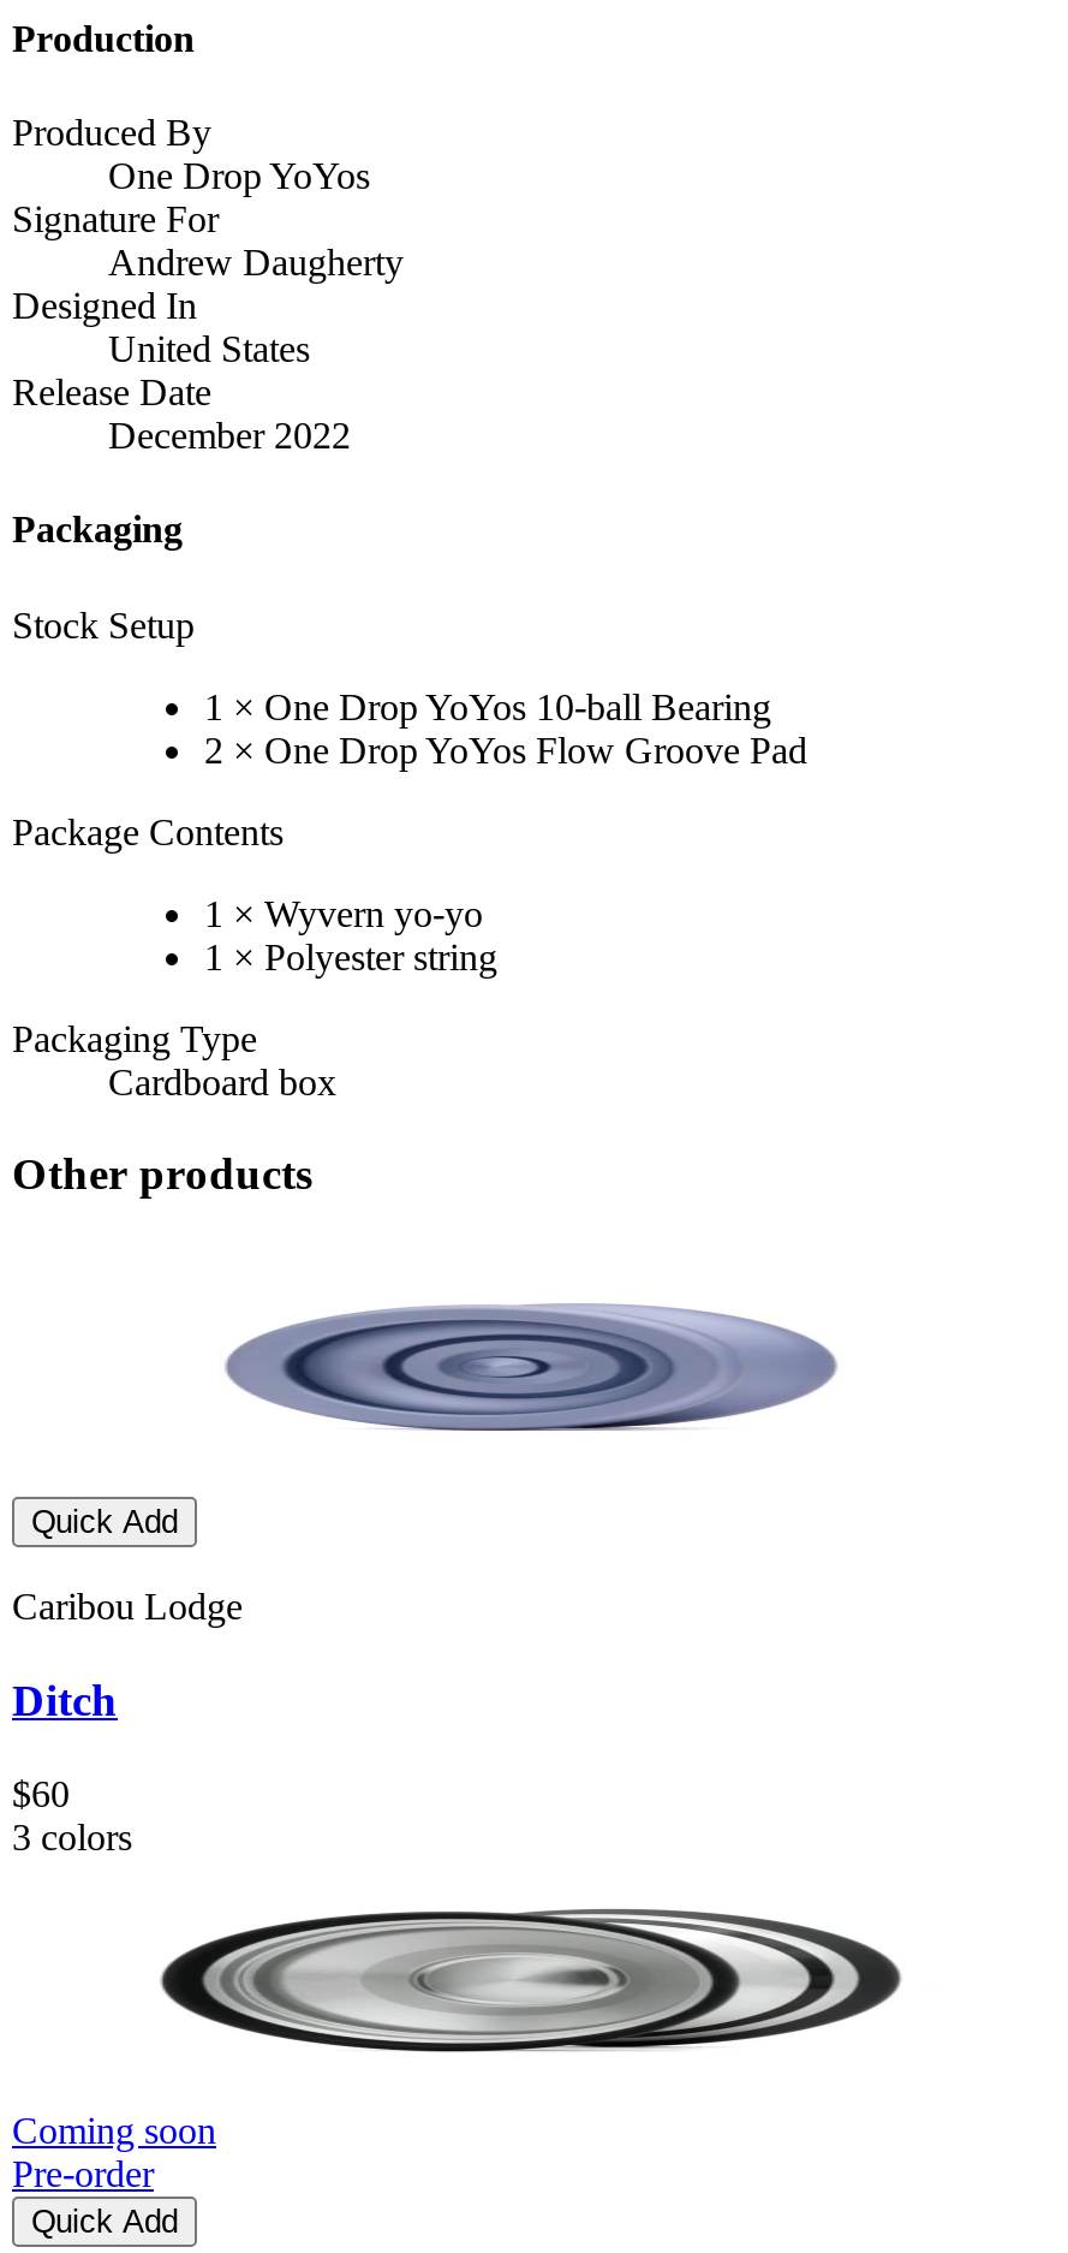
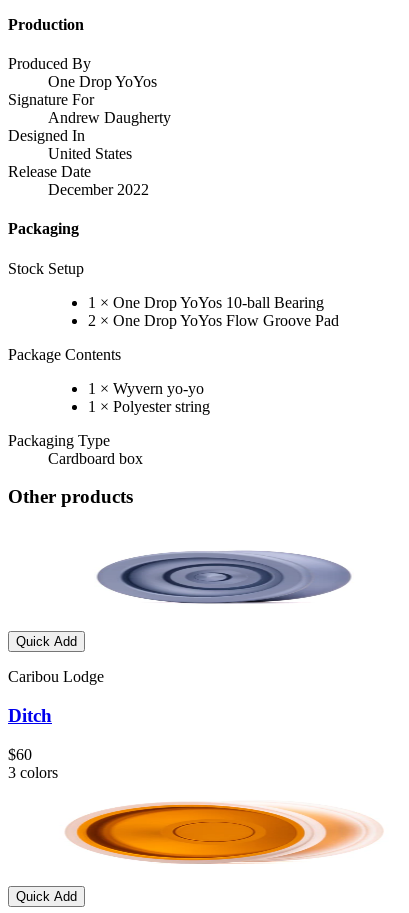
[159,1906,903,2055] [image] -> [65,803,383,864] [image]
[12,2109,216,2193] Coming soon | Pre-order -> none

